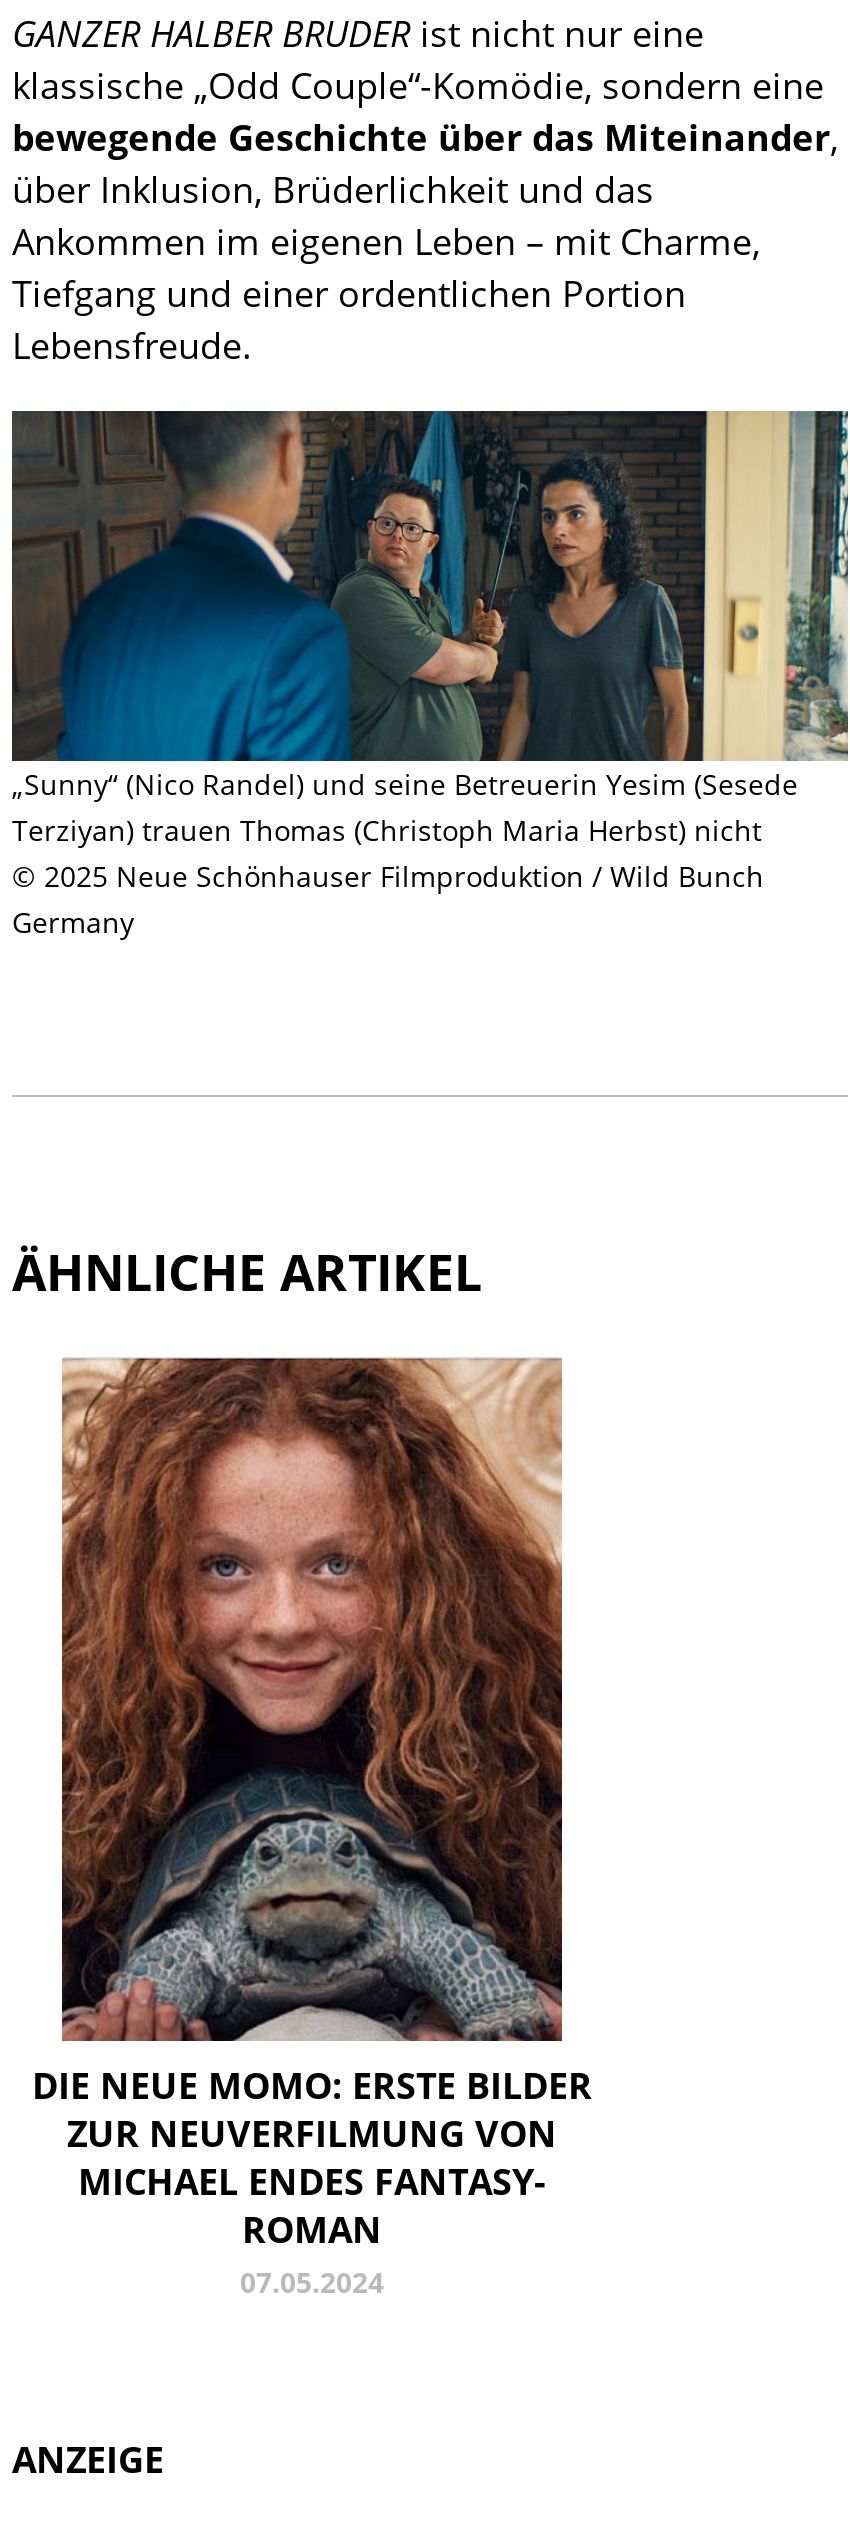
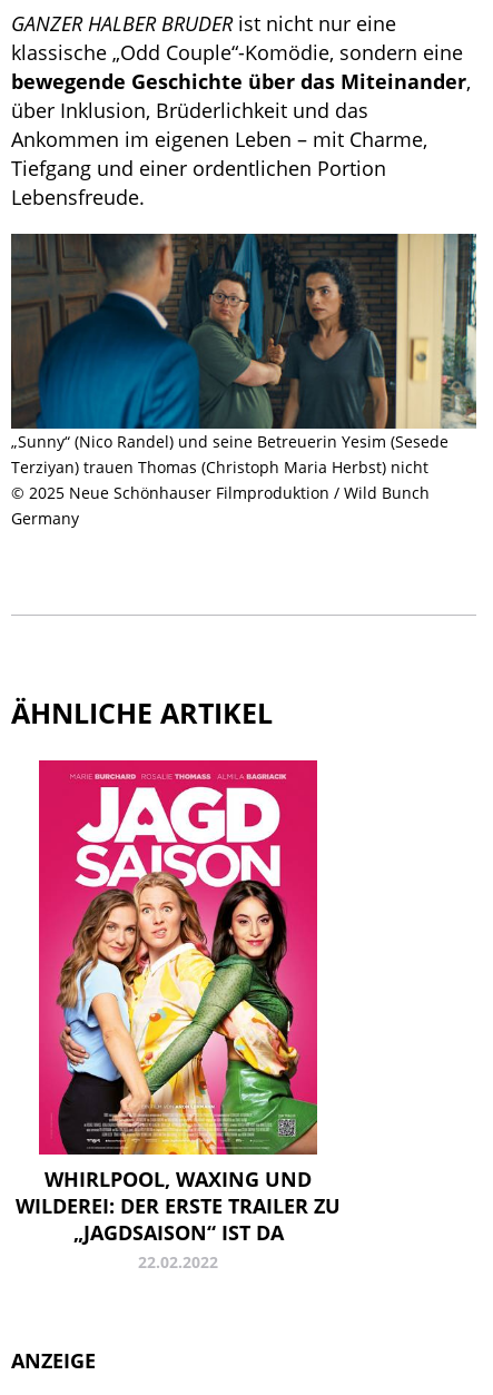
[32,1355,592,2301] [image] | DIE NEUE MOMO: ERSTE BILDER | ZUR NEUVERFILMUNG VON | MICHAEL ENDES FANTASY- | ROMAN | 07.05.2024 -> [16,759,341,1273] [image] | WHIRLPOOL, WAXING UND | WILDEREI: DER ERSTE TRAILER ZU | „JAGDSAISON“ IST DA | 22.02.2022

